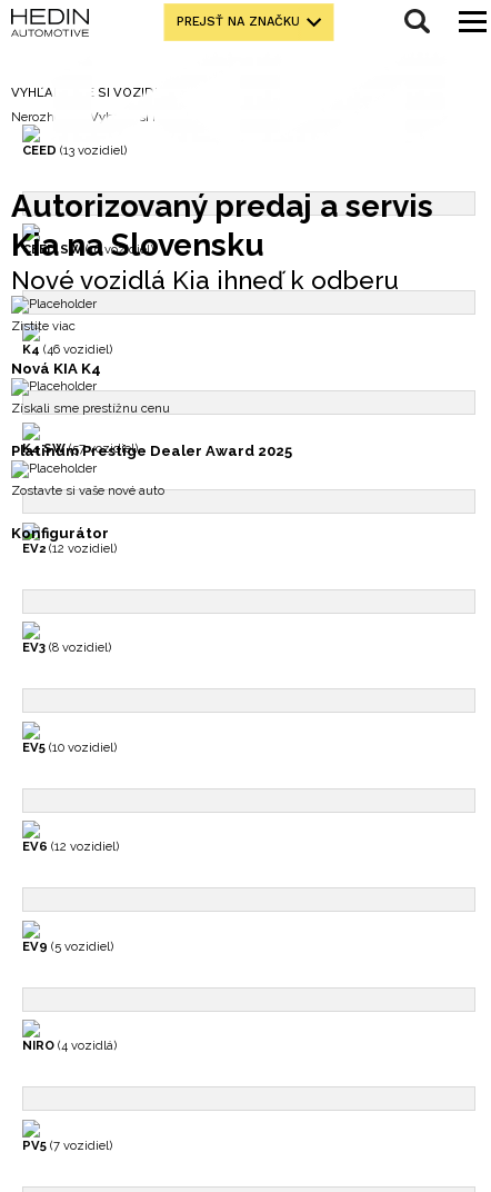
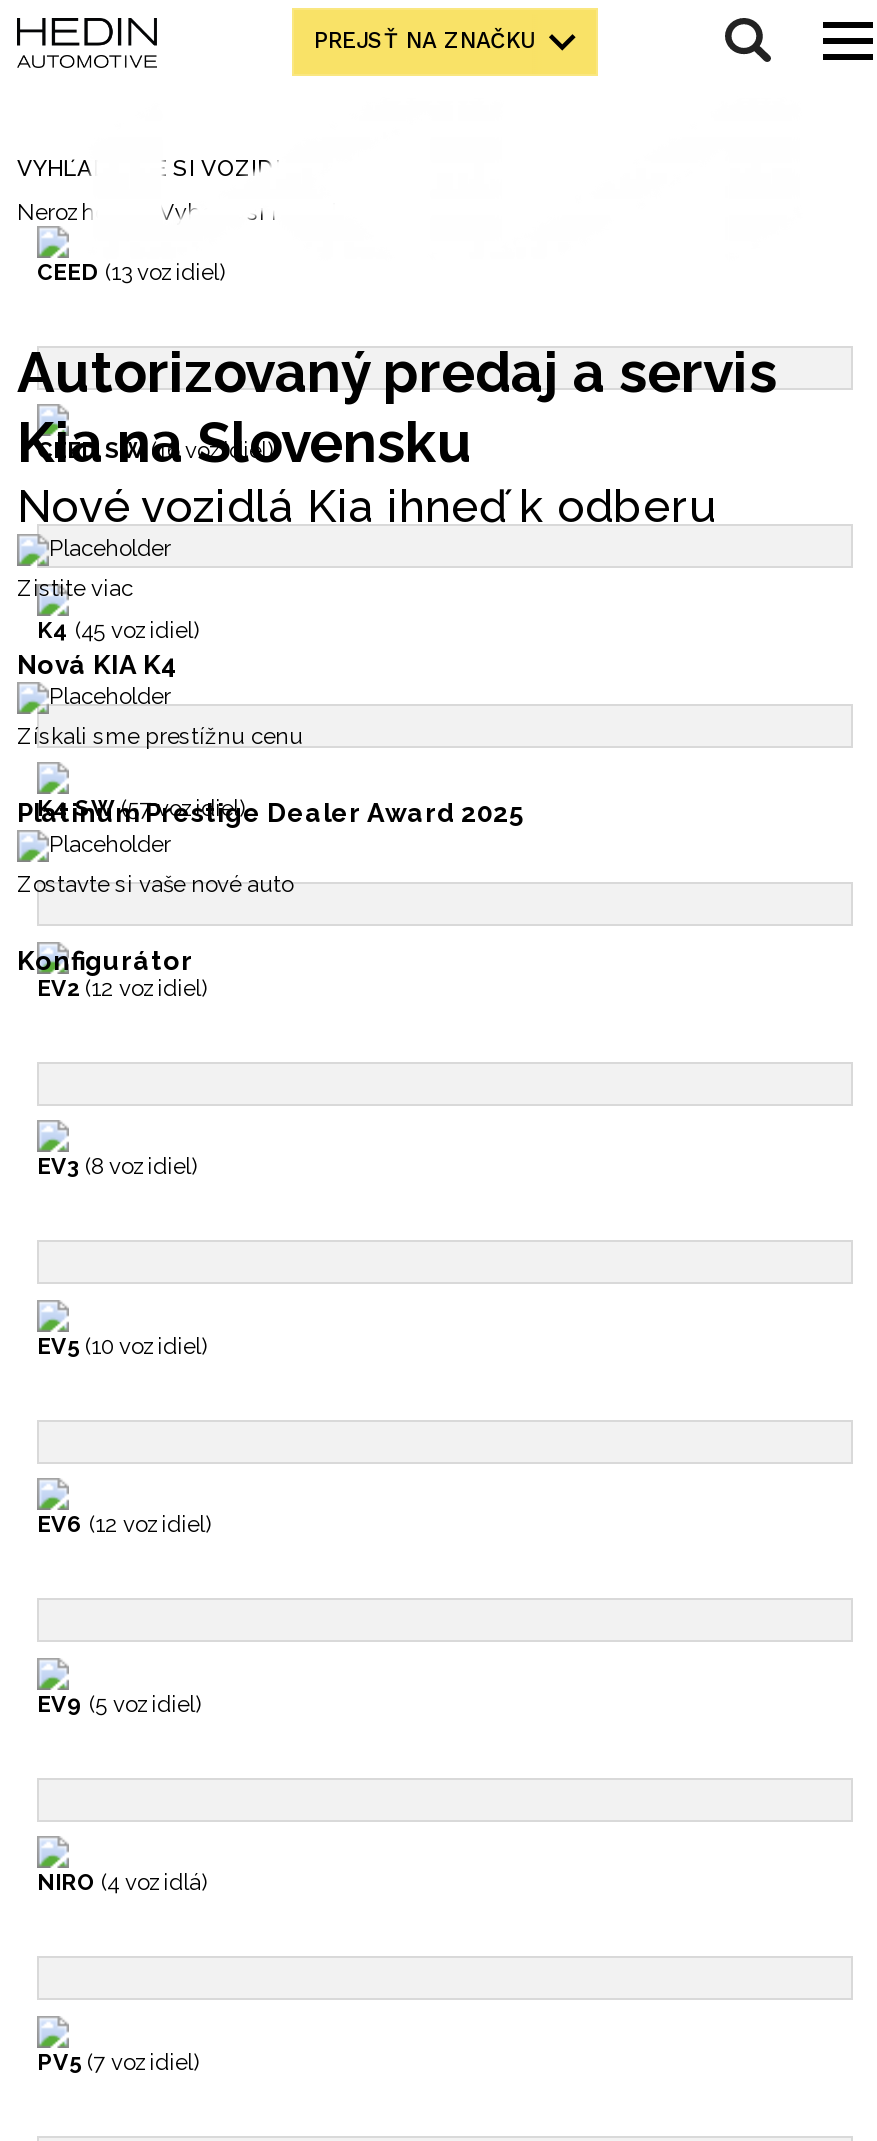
[22,341,112,356] K4 (46 vozidiel) -> [37,615,199,643] K4 (45 vozidiel)

